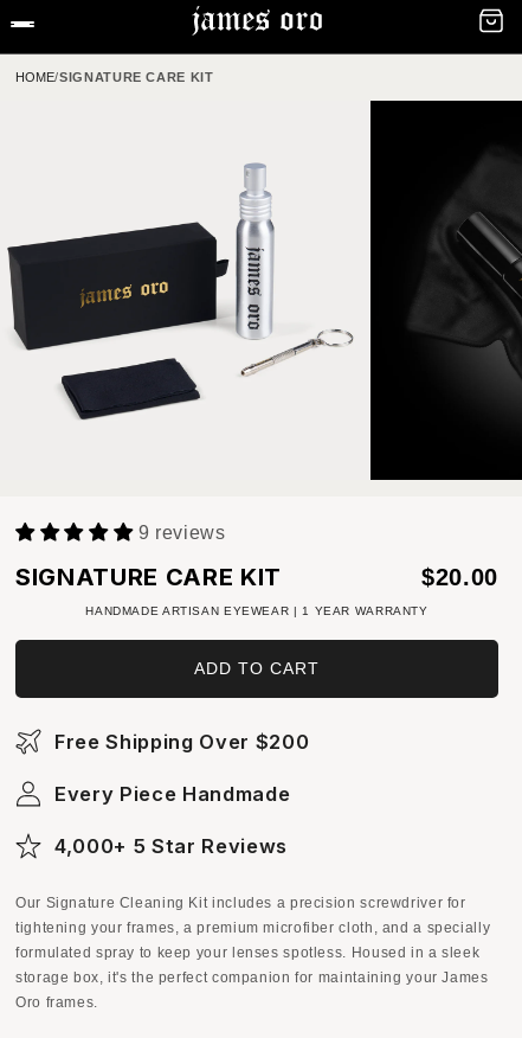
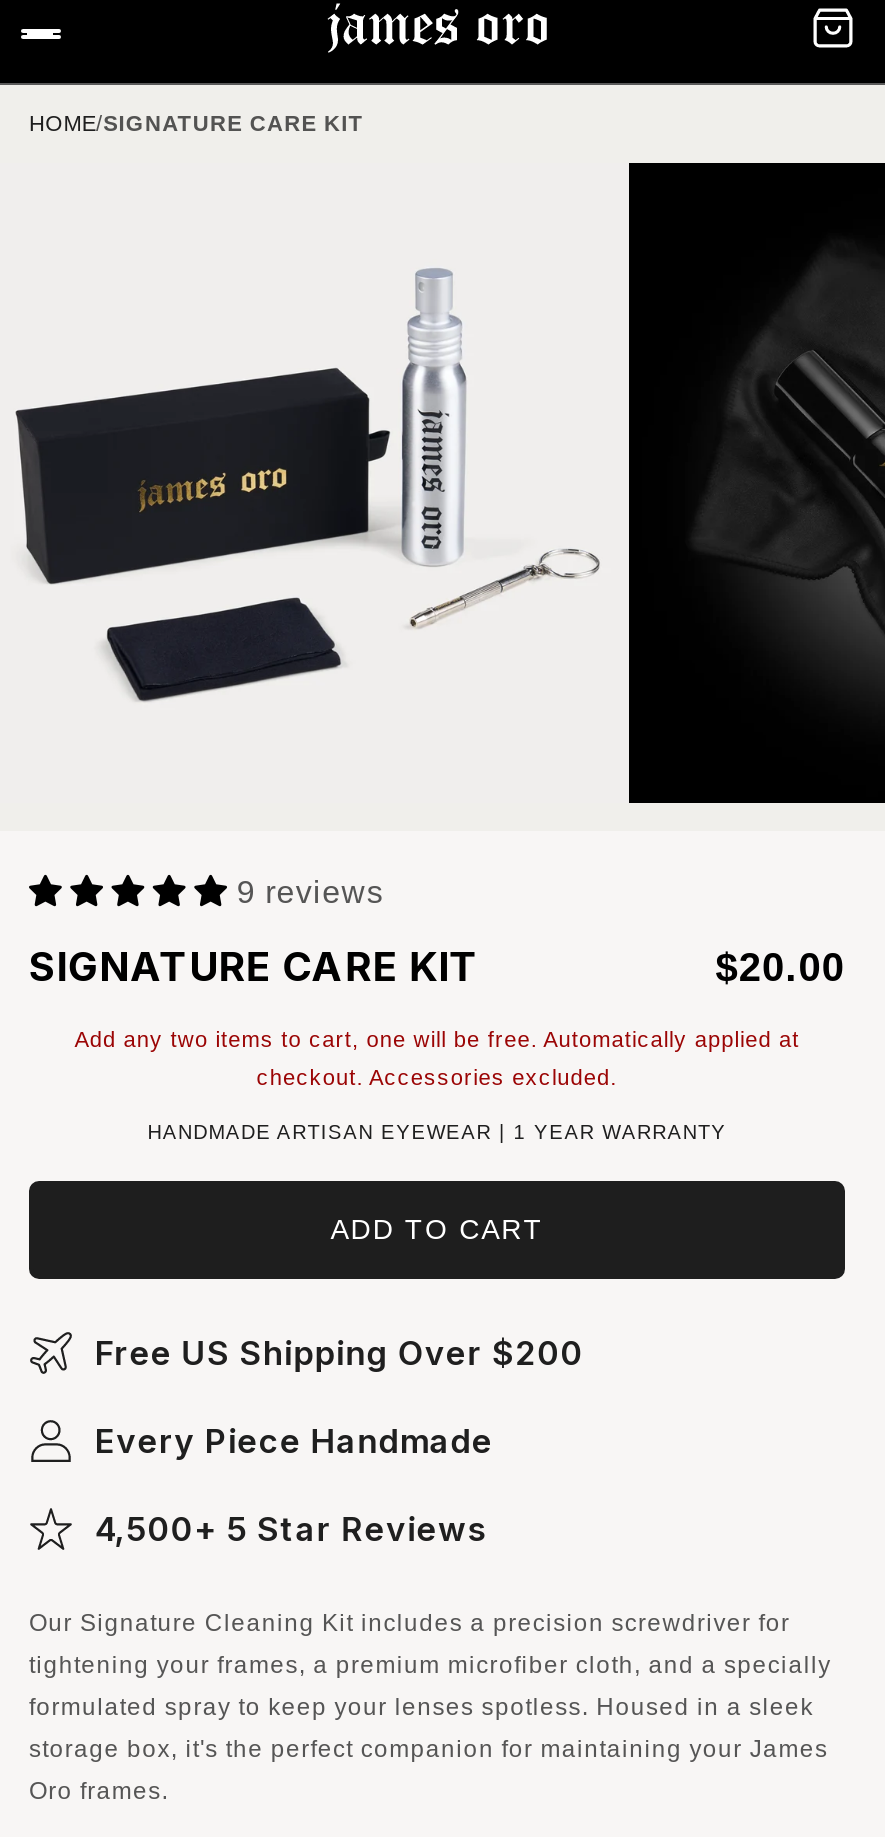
none -> [75,1027,799,1089] Add any two items to cart, one will be free. Automatically applied at | checkout. Accessories excluded.
[54,730,309,754] Free Shipping Over $200 -> [95,1332,583,1372] Free US Shipping Over $200
[54,834,288,858] 4,000+ 5 Star Reviews -> [95,1508,487,1548] 4,500+ 5 Star Reviews

